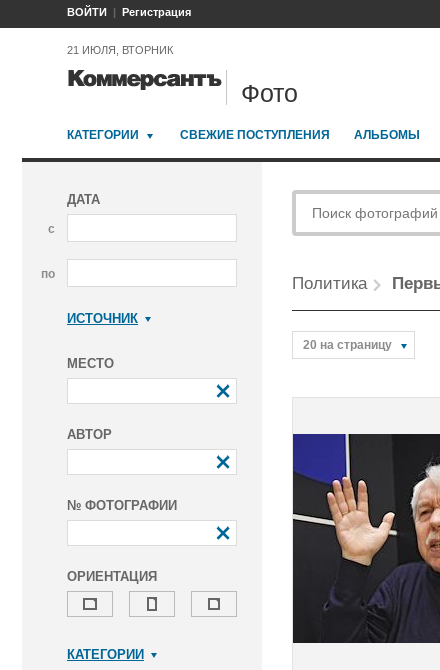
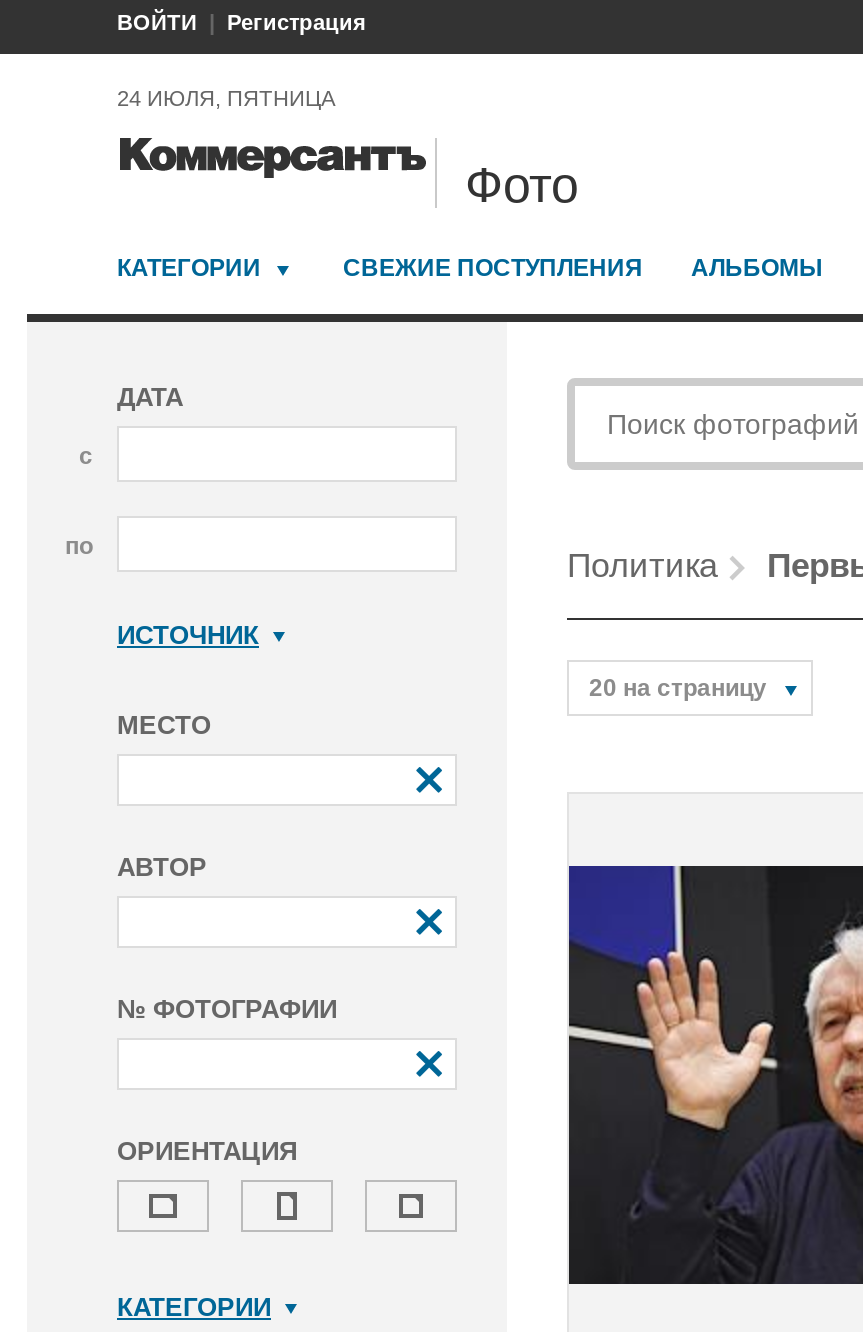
[67,44,173,56] 21 ИЮЛЯ, ВТОРНИК -> [117,86,335,110] 24 ИЮЛЯ, ПЯТНИЦА

